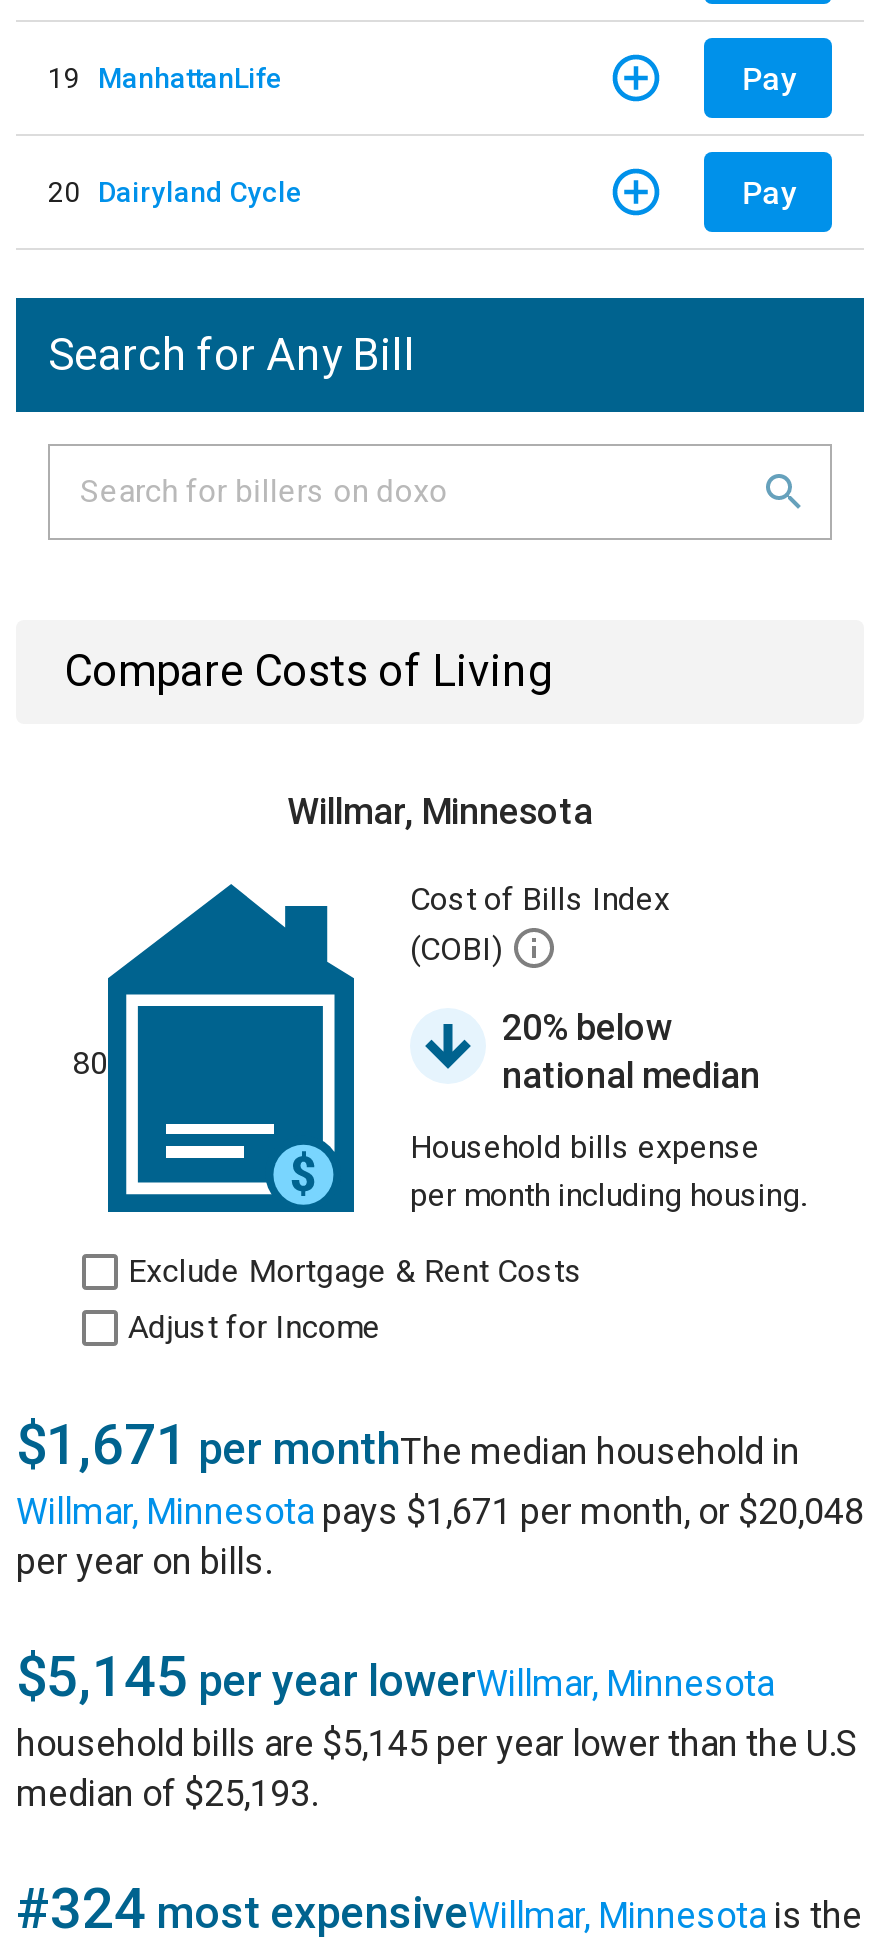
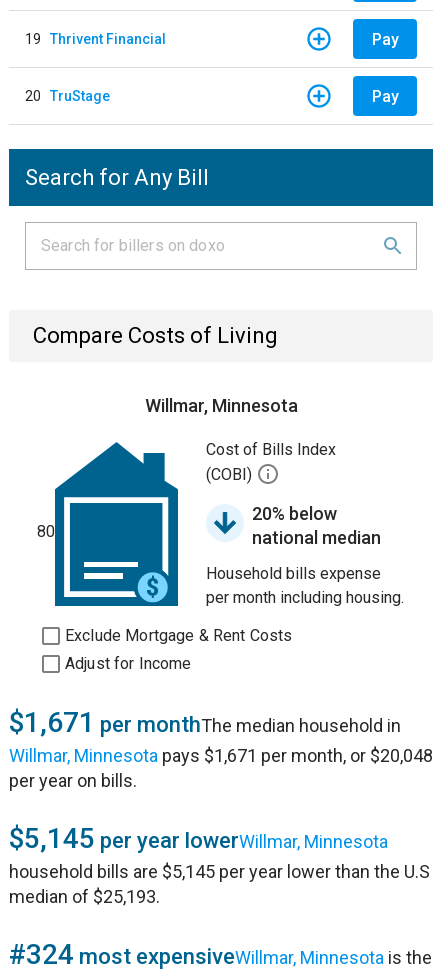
[48,61,282,93] 19 ManhattanLife -> [25,30,166,46] 19 Thrivent Financial
[48,175,302,207] 20 Dairyland Cycle -> [25,87,110,103] 20 TruStage

